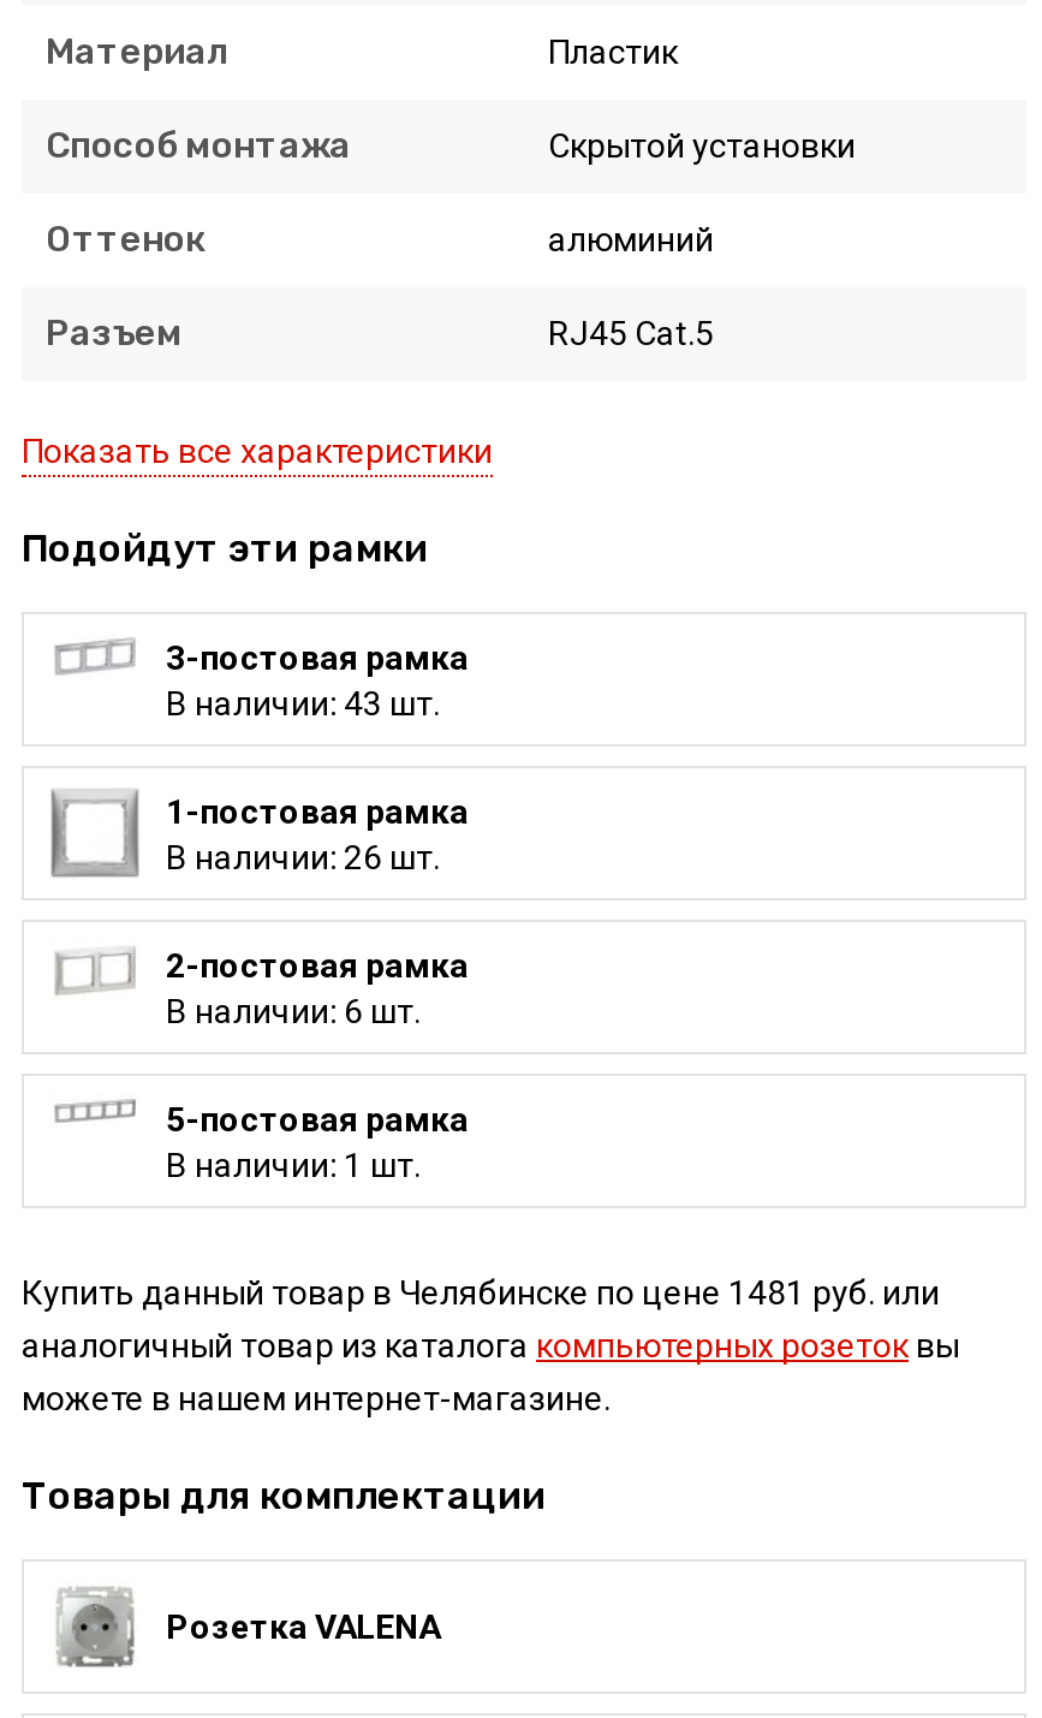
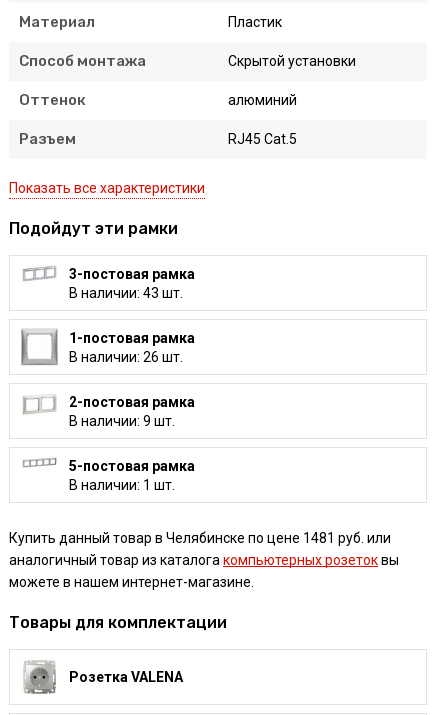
[166,991,421,1030] В наличии: 6 шт. -> [69,413,175,429] В наличии: 9 шт.

